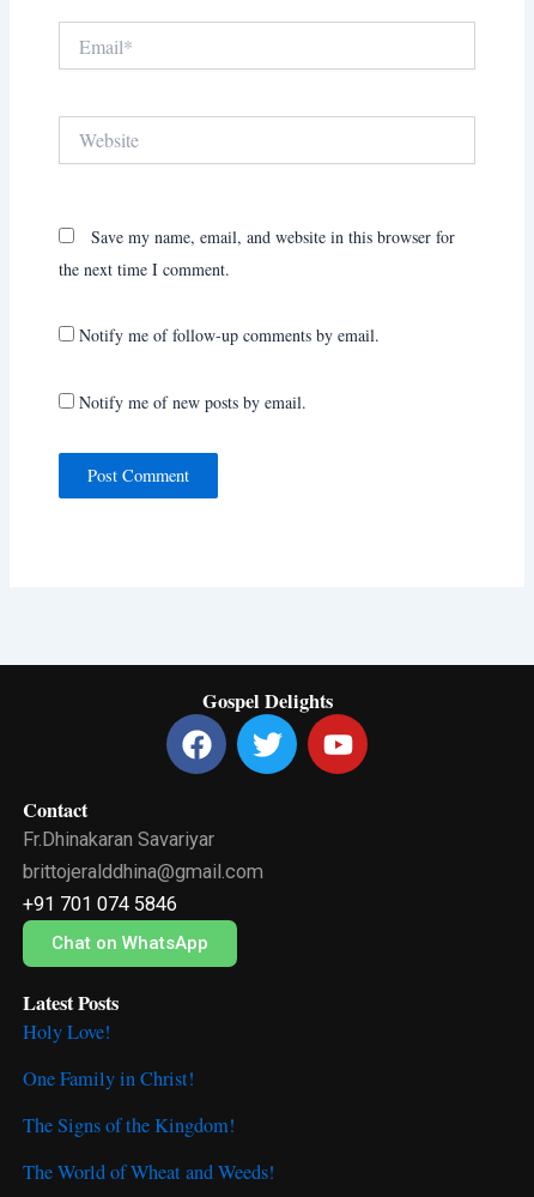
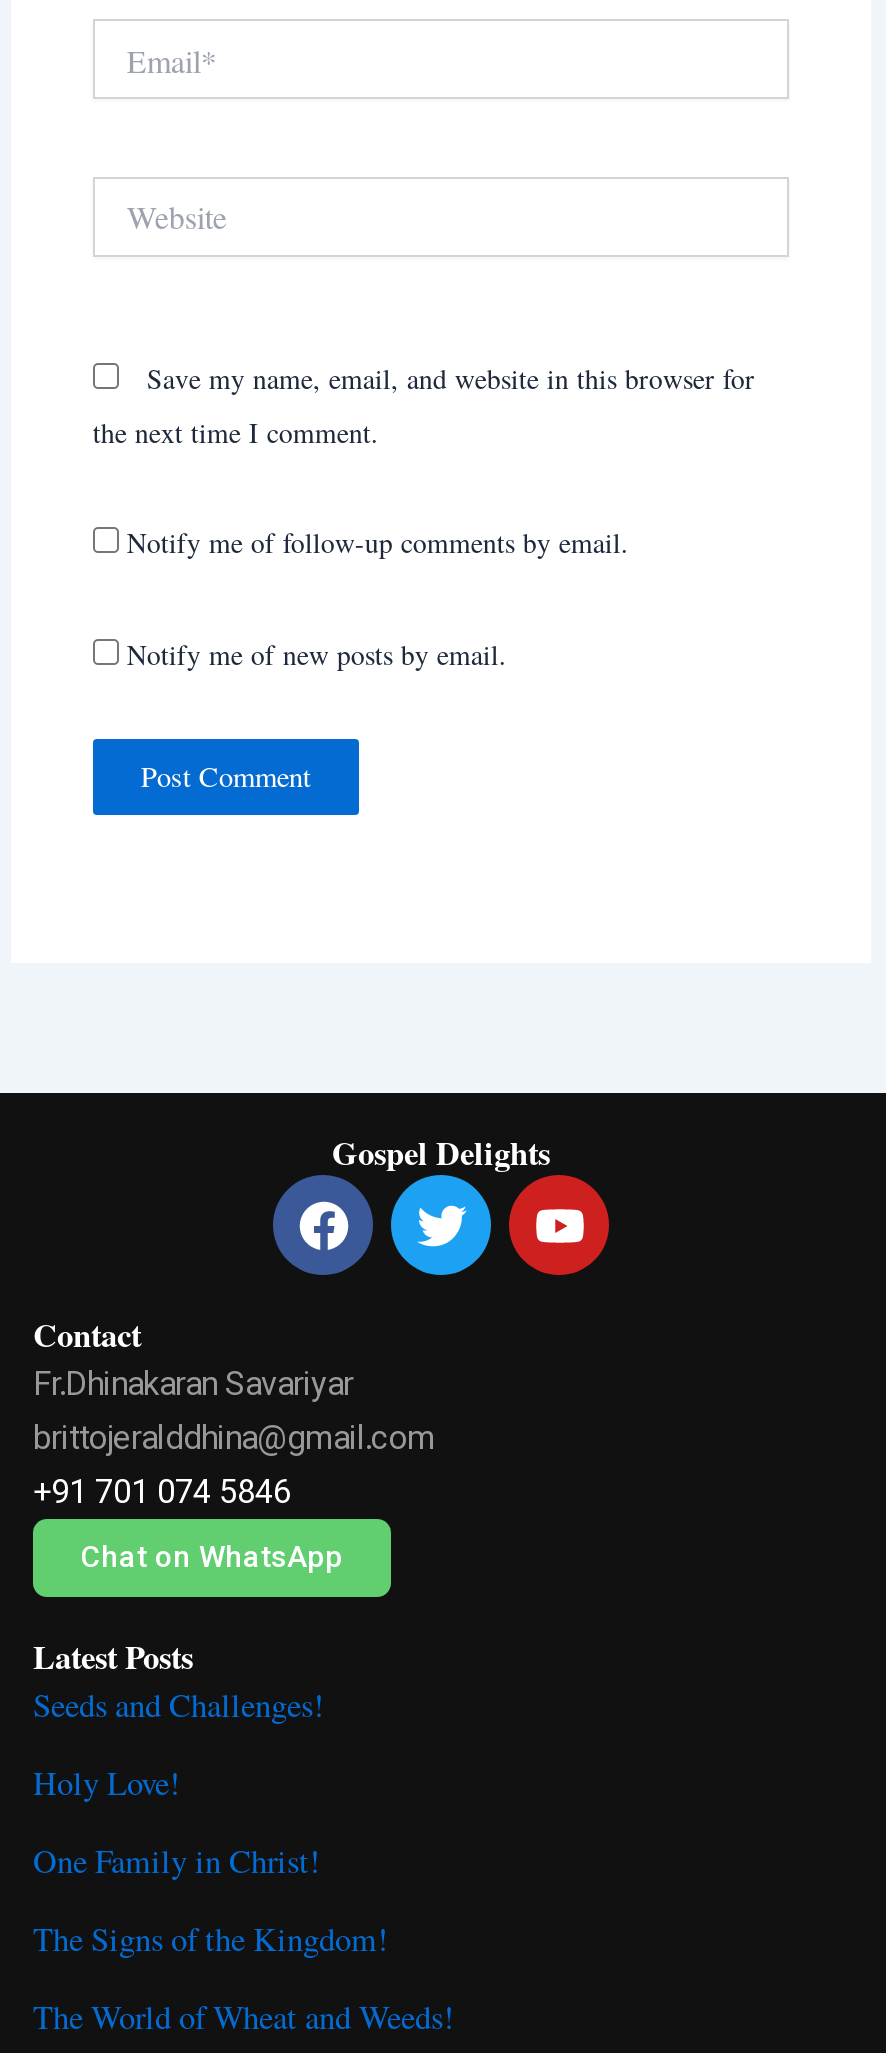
none -> [33,1684,323,1728] Seeds and Challenges!

